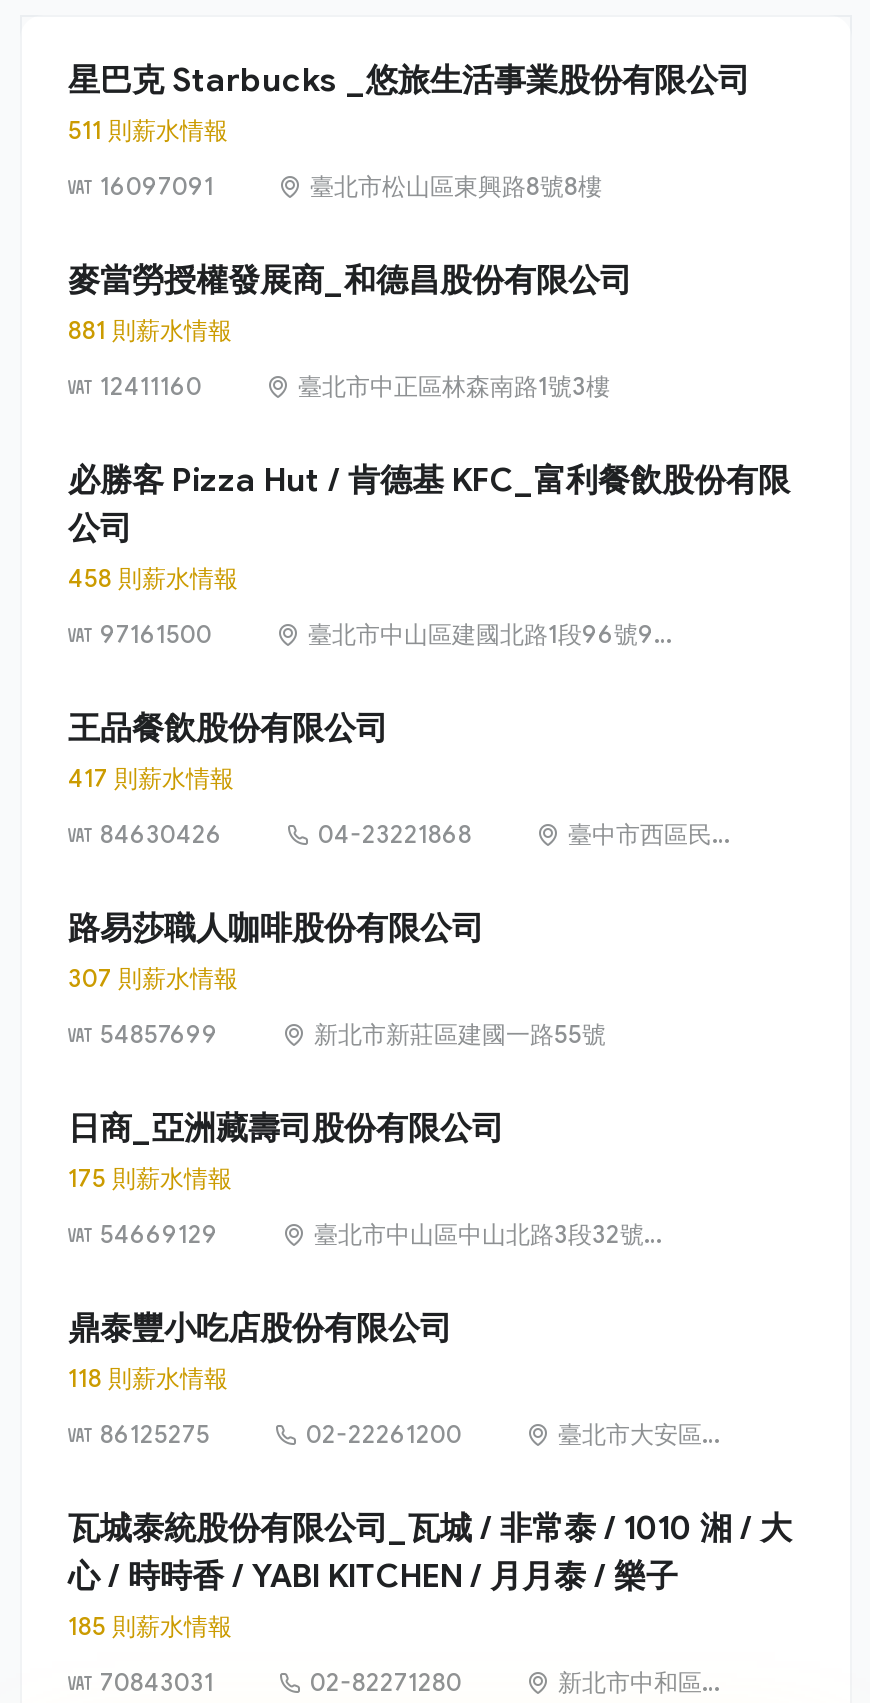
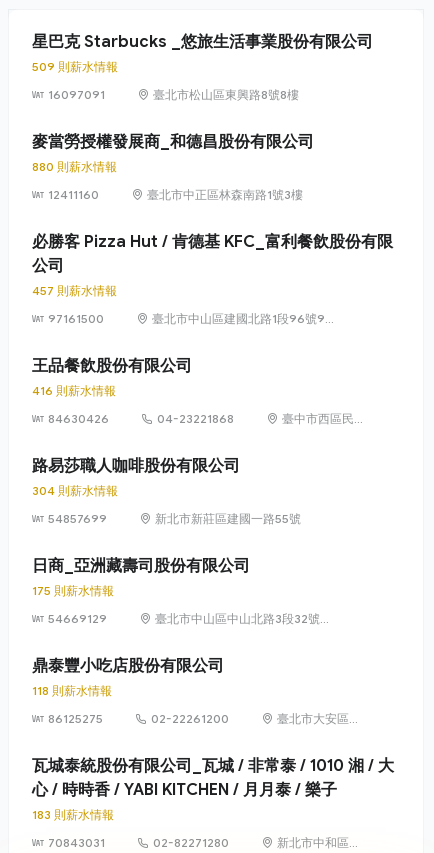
[68,115,228,145] 511 則薪水情報 -> [32,59,118,74] 509 則薪水情報
[68,315,232,345] 881 則薪水情報 -> [32,159,117,174] 880 則薪水情報
[68,563,238,593] 458 則薪水情報 -> [32,283,117,298] 457 則薪水情報
[68,763,234,793] 417 則薪水情報 -> [32,383,116,398] 416 則薪水情報
[68,963,238,993] 307 則薪水情報 -> [32,483,118,498] 304 則薪水情報
[68,1611,232,1641] 185 則薪水情報 -> [32,807,114,822] 183 則薪水情報

